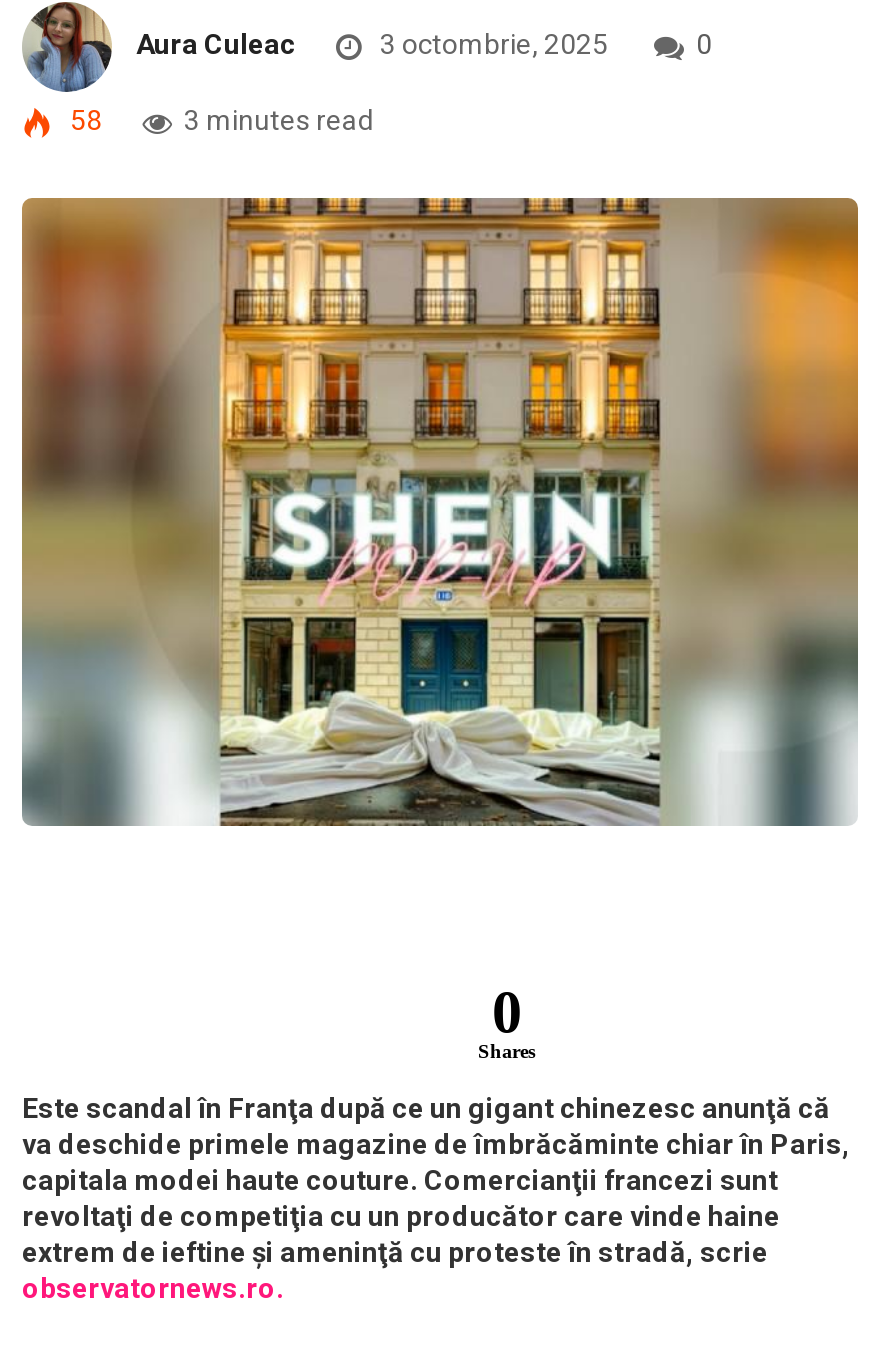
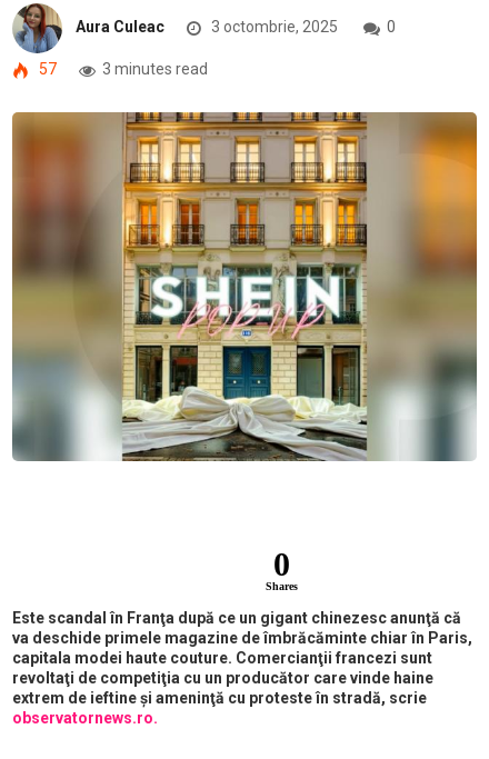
[64,104,102,136] 58 -> [36,60,57,78] 57

